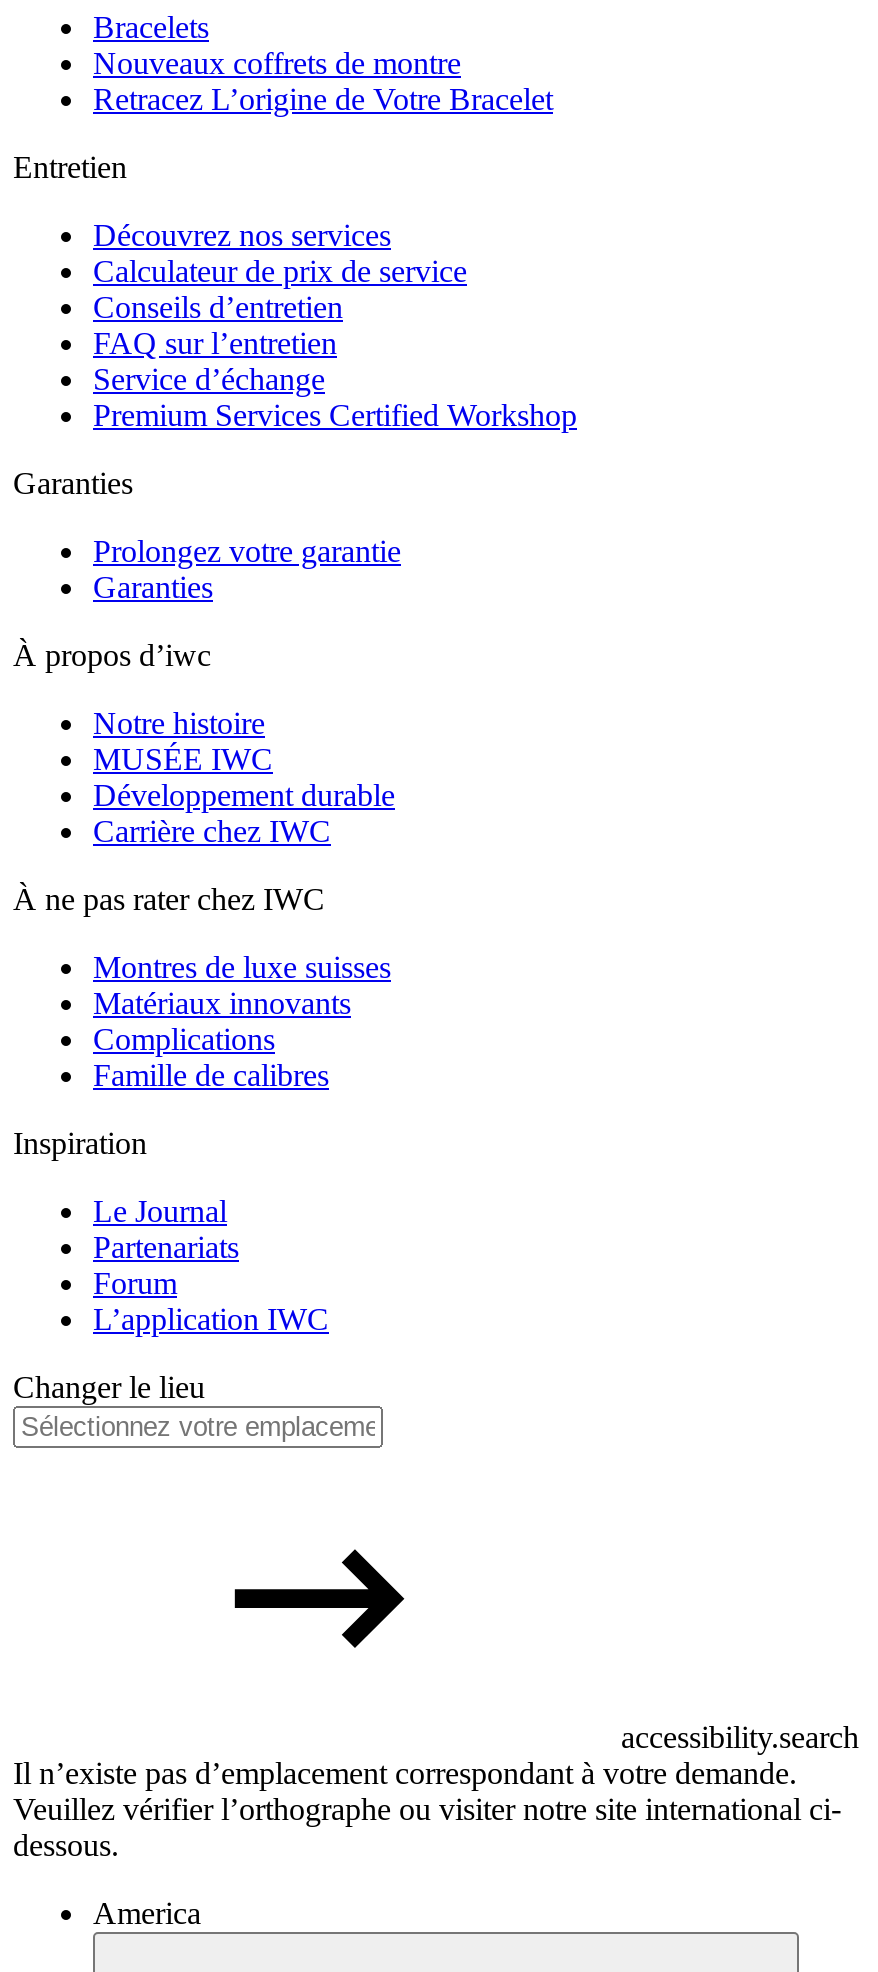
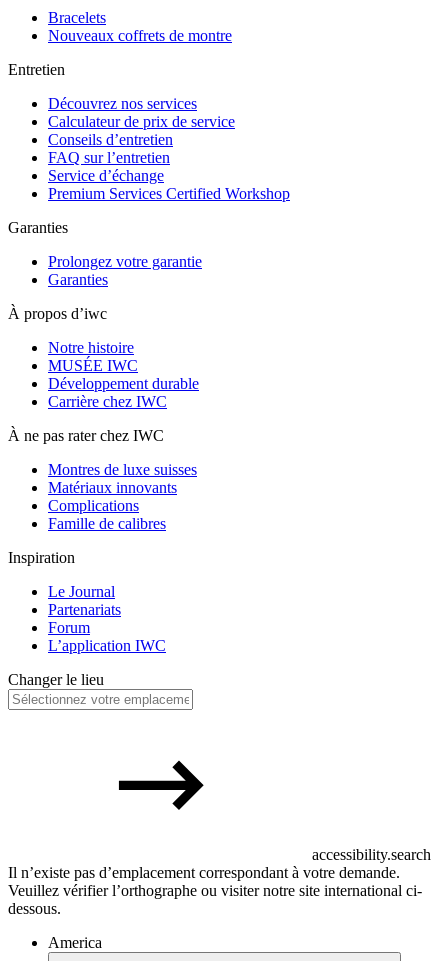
[93,82,553,116] Retracez L’origine de Votre Bracelet -> none

